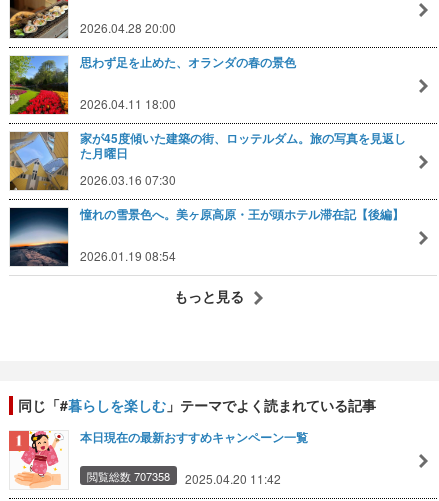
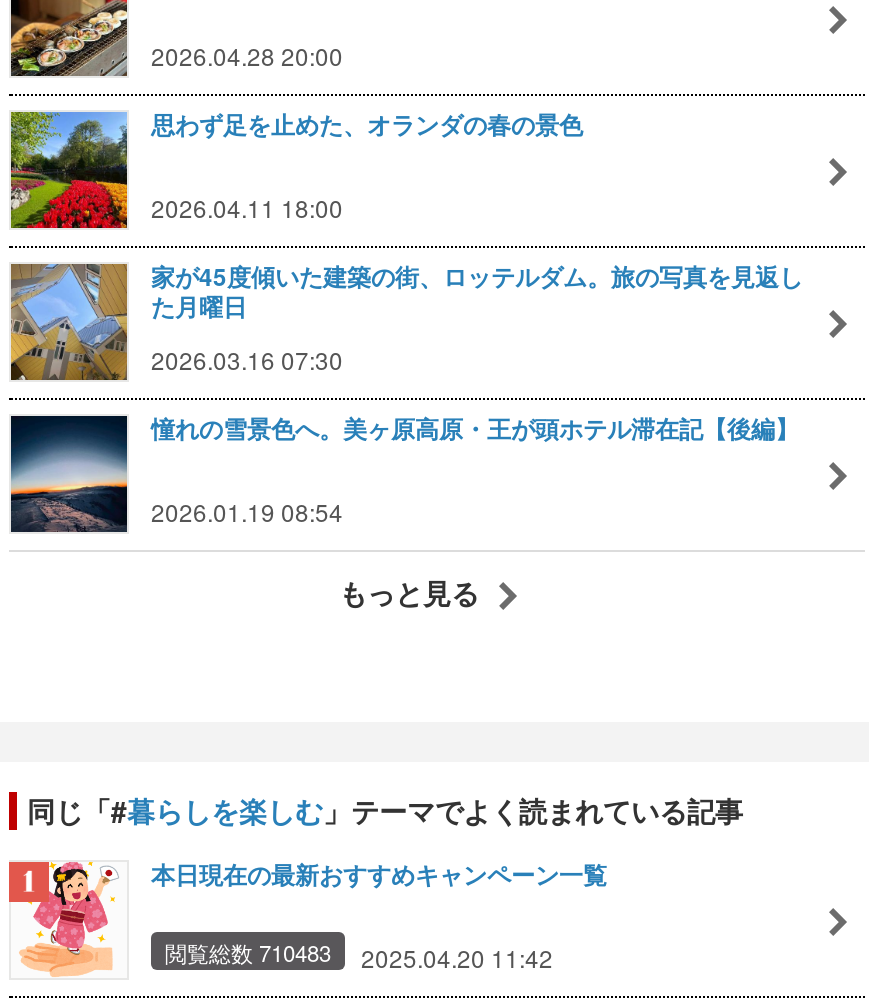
[87,468,281,487] 閲覧総数 707358 2025.04.20 11:42 -> [165,936,553,974] 閲覧総数 710483 2025.04.20 11:42

